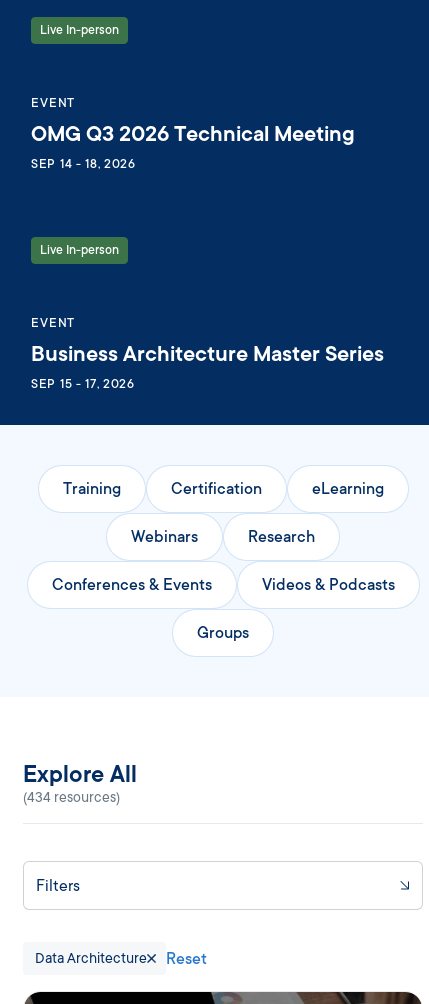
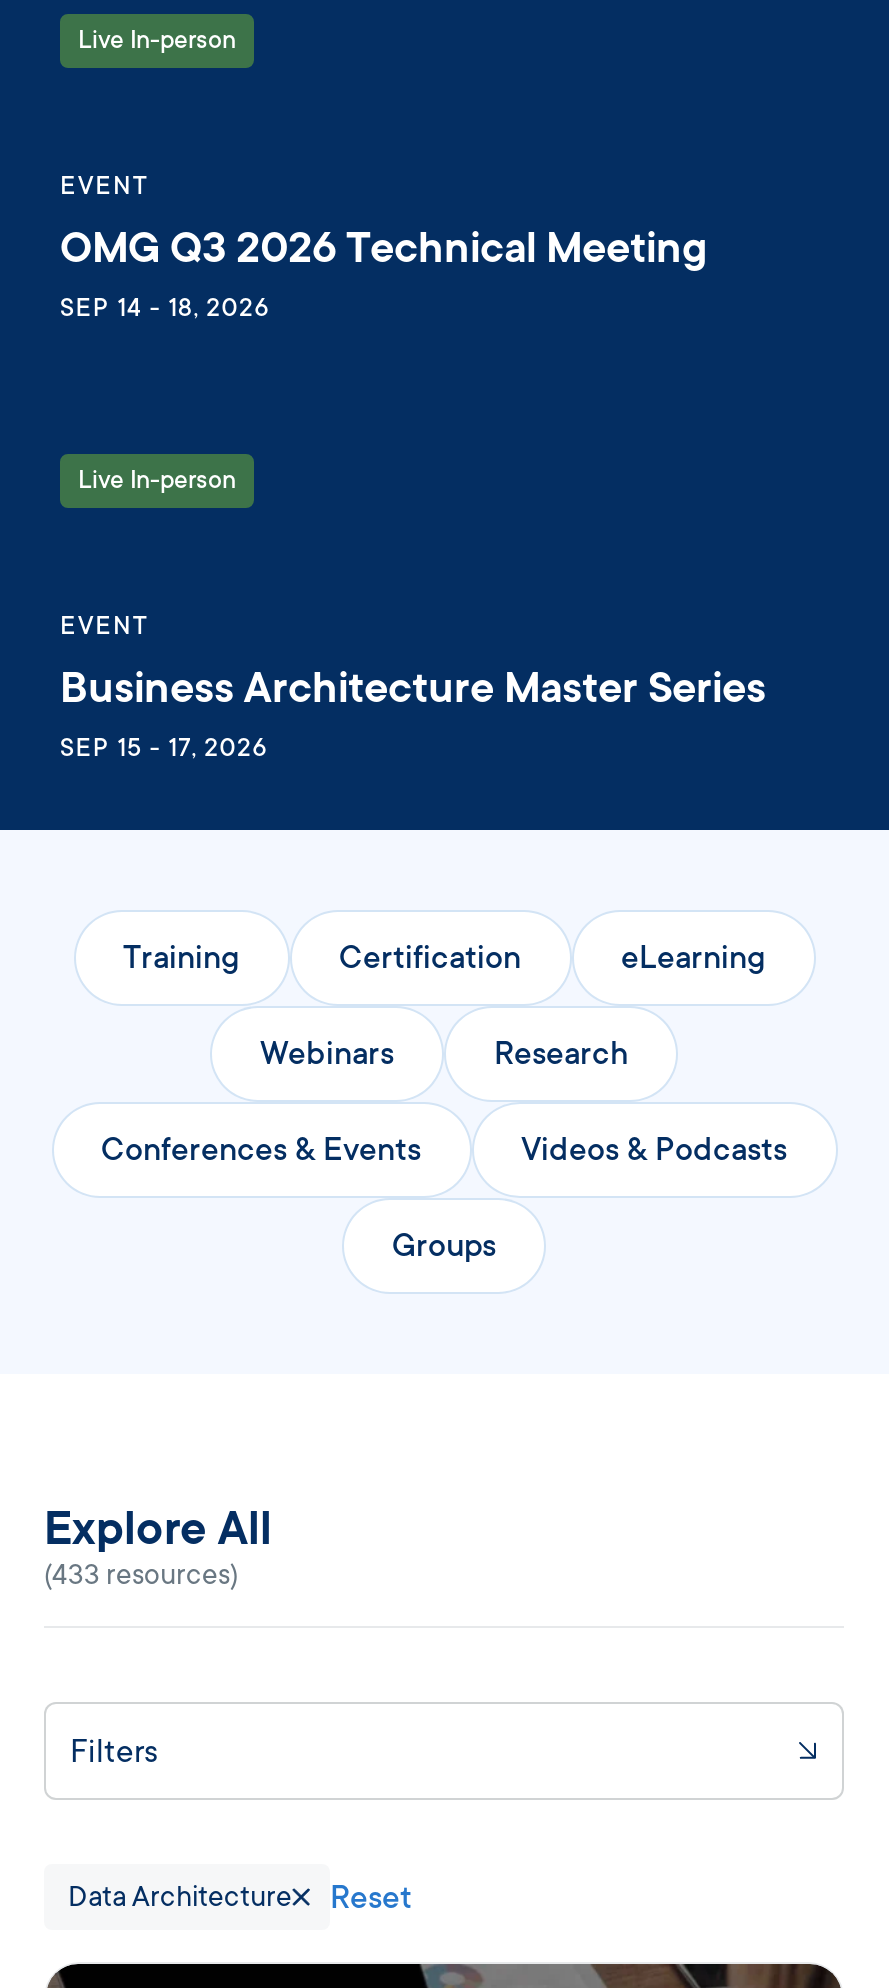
[23,788,120,807] (434 resources) -> [44,1556,238,1594] (433 resources)

